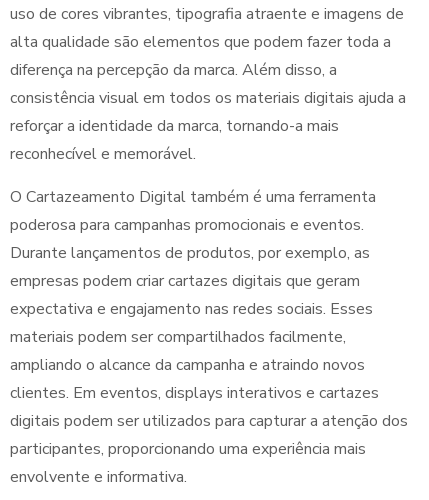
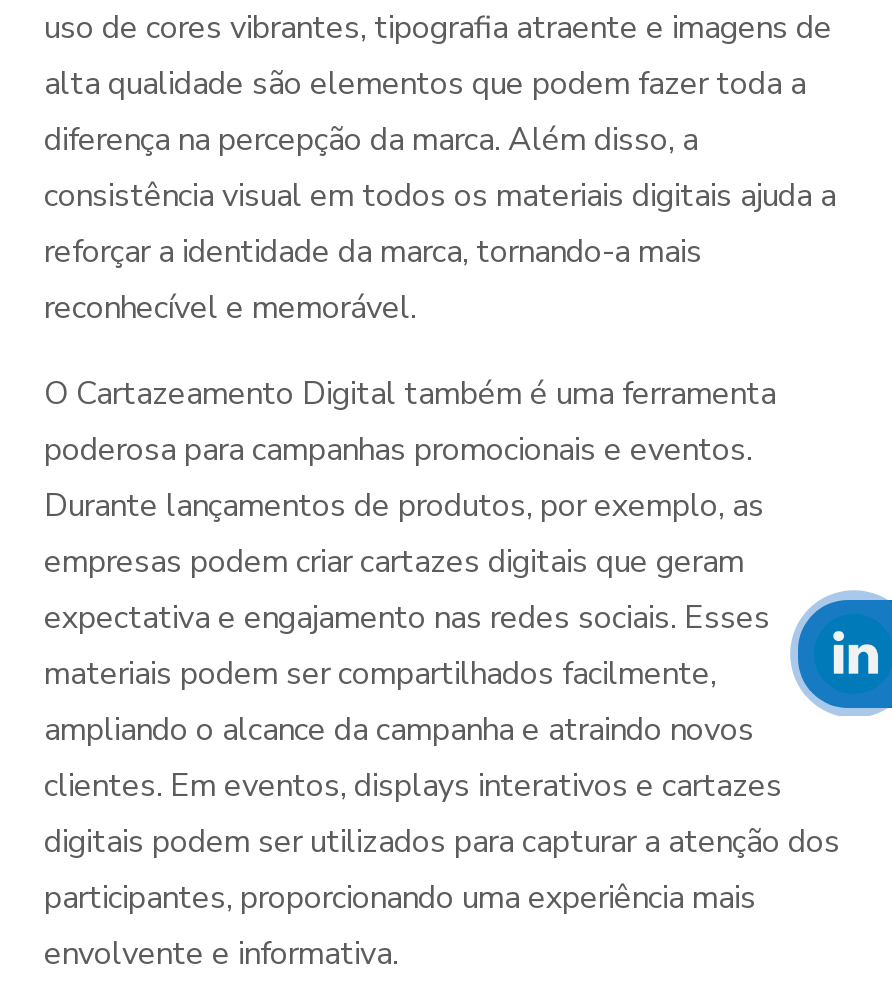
none -> [788,588,886,718] [image]

